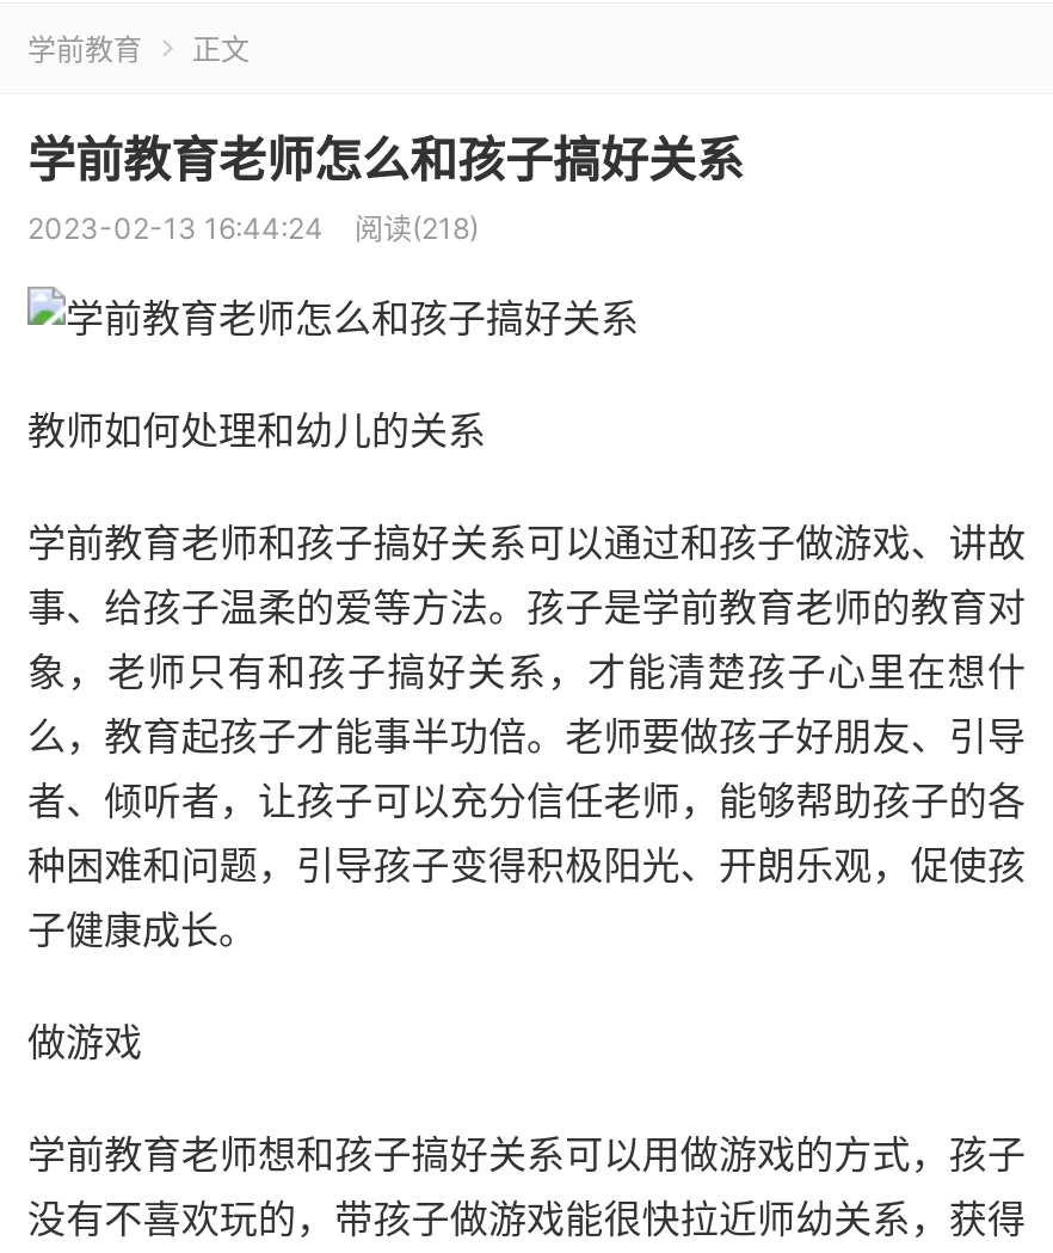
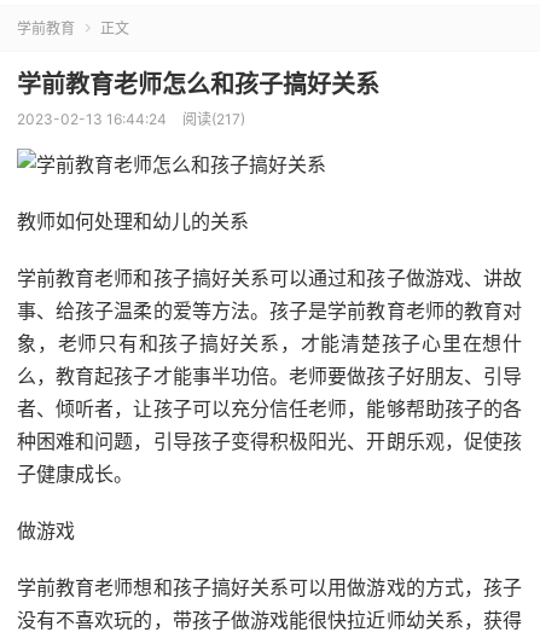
[27,210,479,246] 2023-02-13 16:44:24 阅读(218) -> [17,110,245,128] 2023-02-13 16:44:24 阅读(217)

